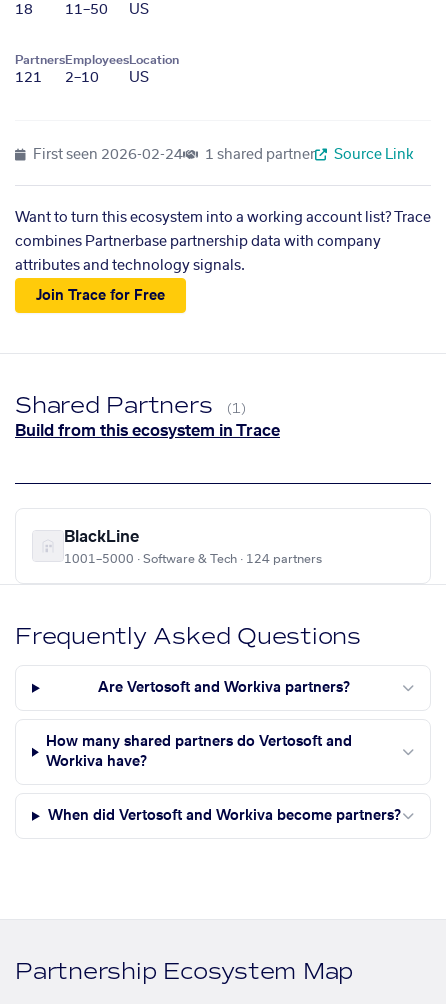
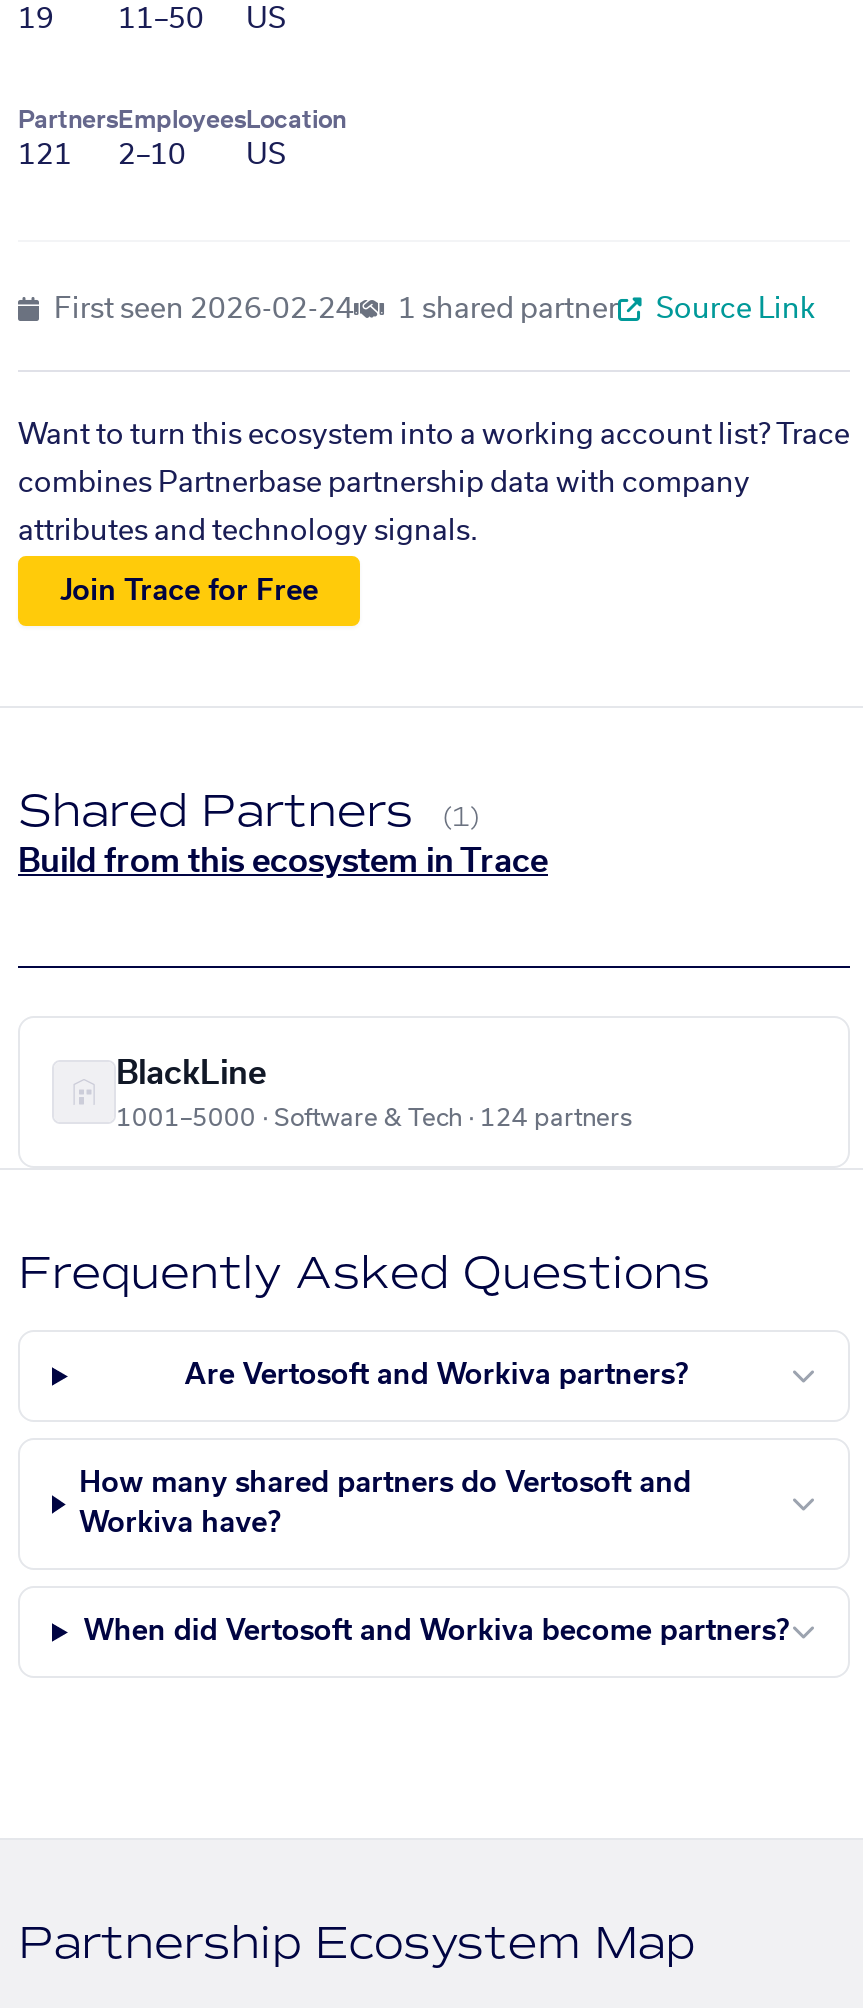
[15,3,33,17] 18 -> [18,6,54,34] 19

